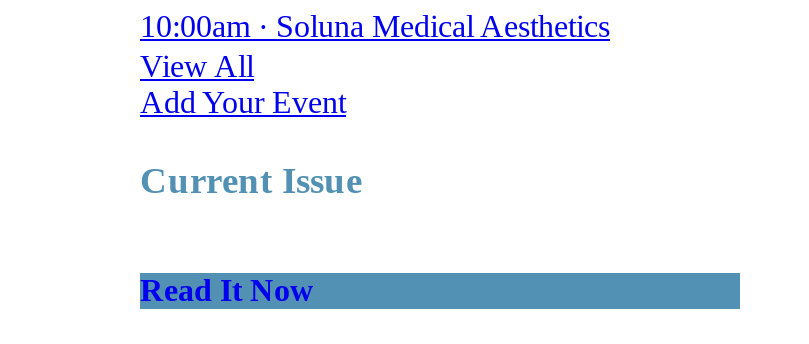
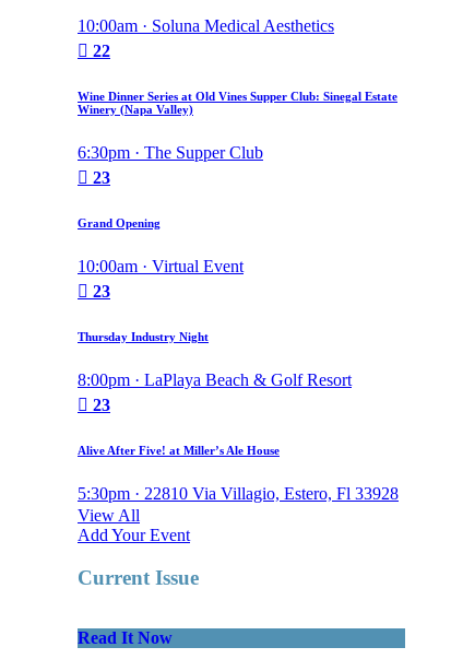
none -> [78,42,399,503] 22 | Wine Dinner Series at Old Vines Supper Club: Sinegal Estate | Winery (Napa Valley) | 6:30pm · The Supper Club | 23 | Grand Opening | 10:00am · Virtual Event | 23 | Thursday Industry Night | 8:00pm · LaPlaya Beach & Golf Resort | 23 | Alive After Five! at Miller’s Ale House | 5:30pm · 22810 Via Villagio, Estero, Fl 33928

